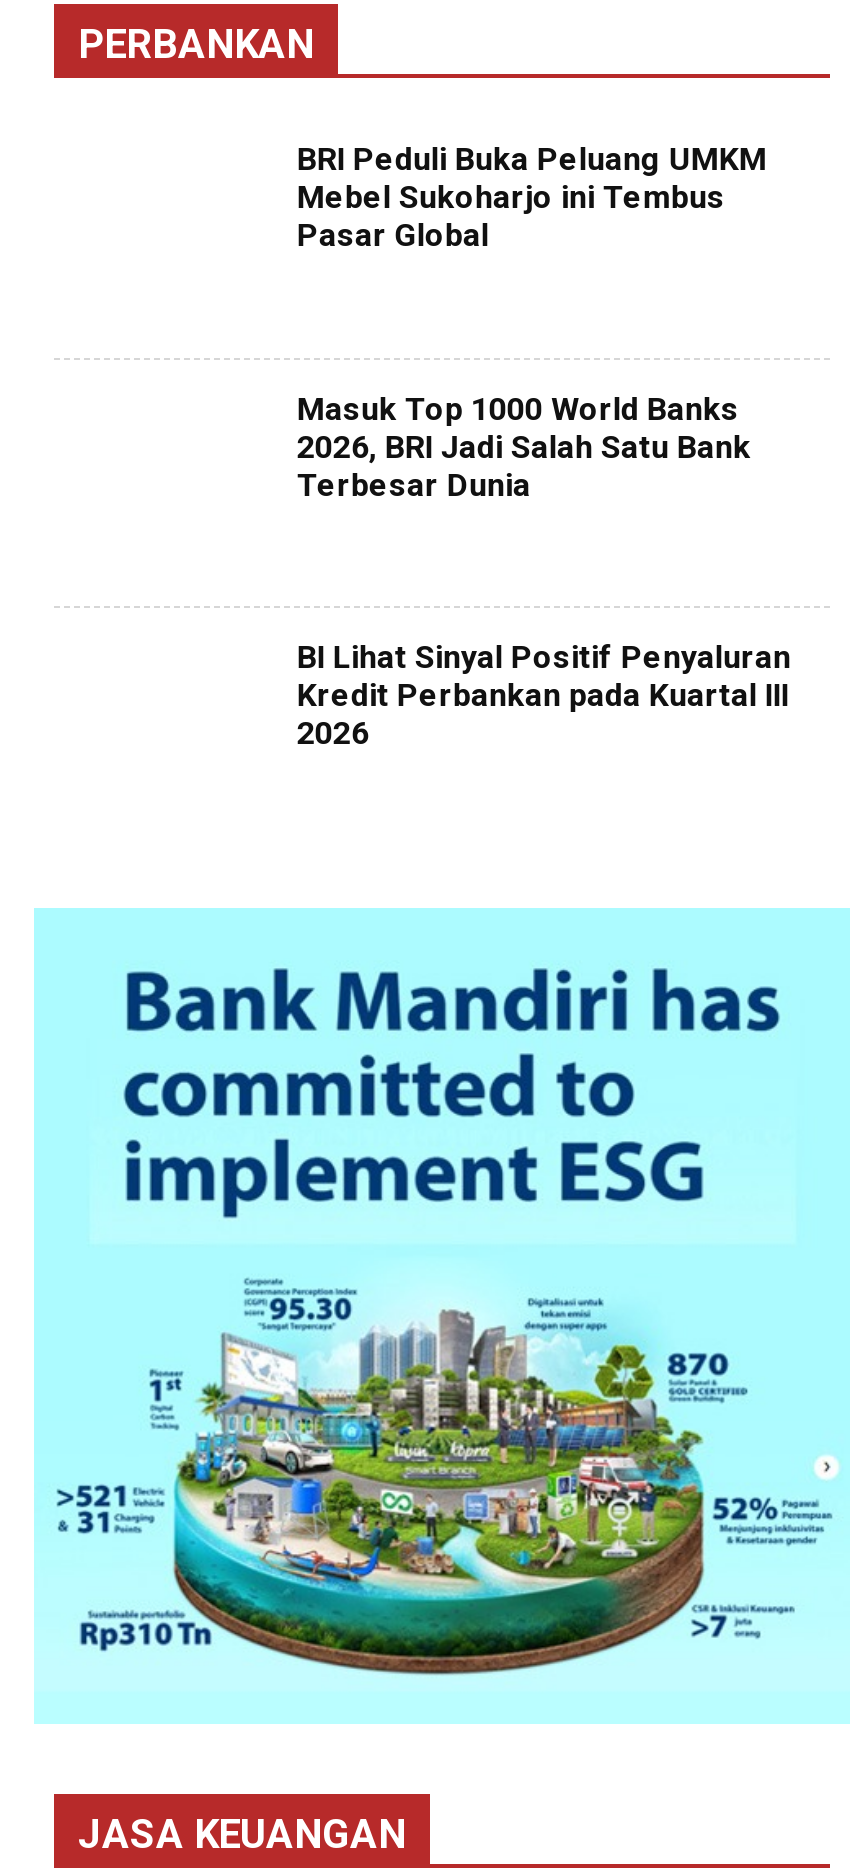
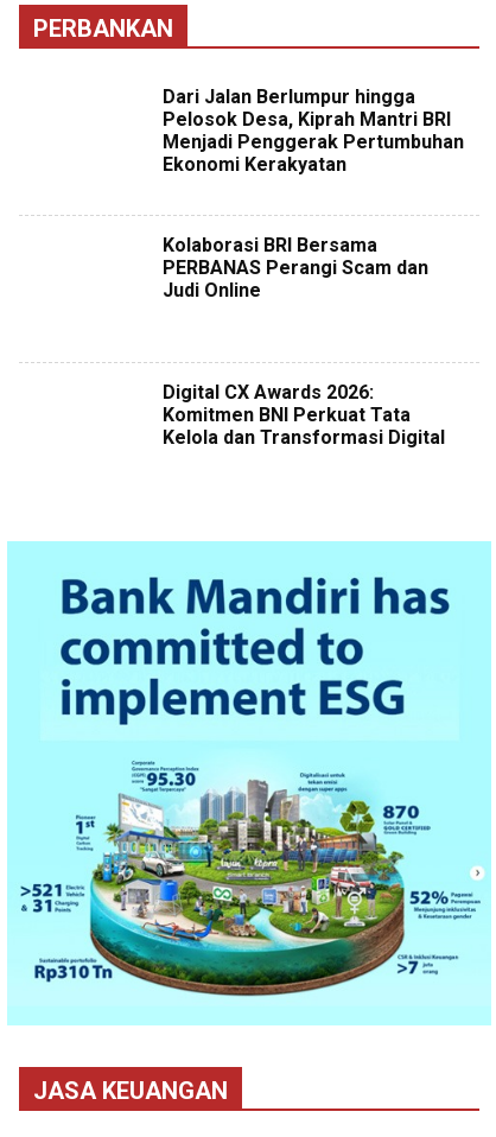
[297,140,767,254] BRI Peduli Buka Peluang UMKM | Mebel Sukoharjo ini Tembus | Pasar Global -> [163,85,464,175] Dari Jalan Berlumpur hingga | Pelosok Desa, Kiprah Mantri BRI | Menjadi Penggerak Pertumbuhan | Ekonomi Kerakyatan
[297,389,751,503] Masuk Top 1000 World Banks | 2026, BRI Jadi Salah Satu Bank | Terbesar Dunia -> [163,233,429,301] Kolaborasi BRI Bersama | PERBANAS Perangi Scam dan | Judi Online
[297,639,791,753] BI Lihat Sinyal Positif Penyaluran | Kredit Perbankan pada Kuartal III | 2026 -> [163,381,445,449] Digital CX Awards 2026: | Komitmen BNI Perkuat Tata | Kelola dan Transformasi Digital

